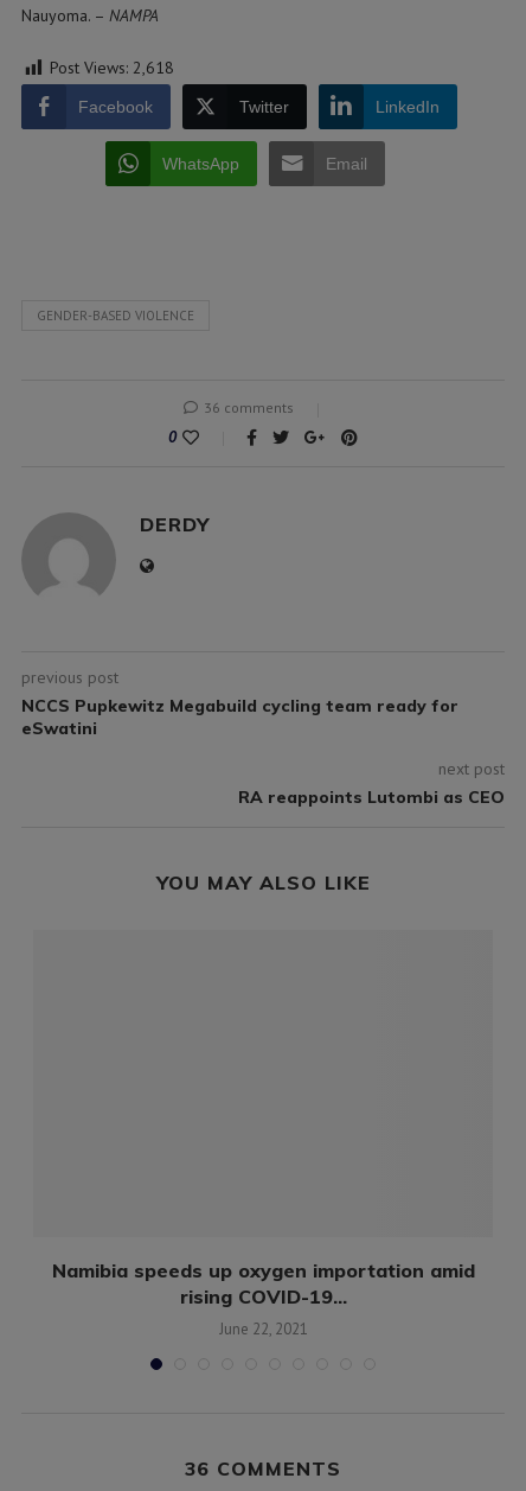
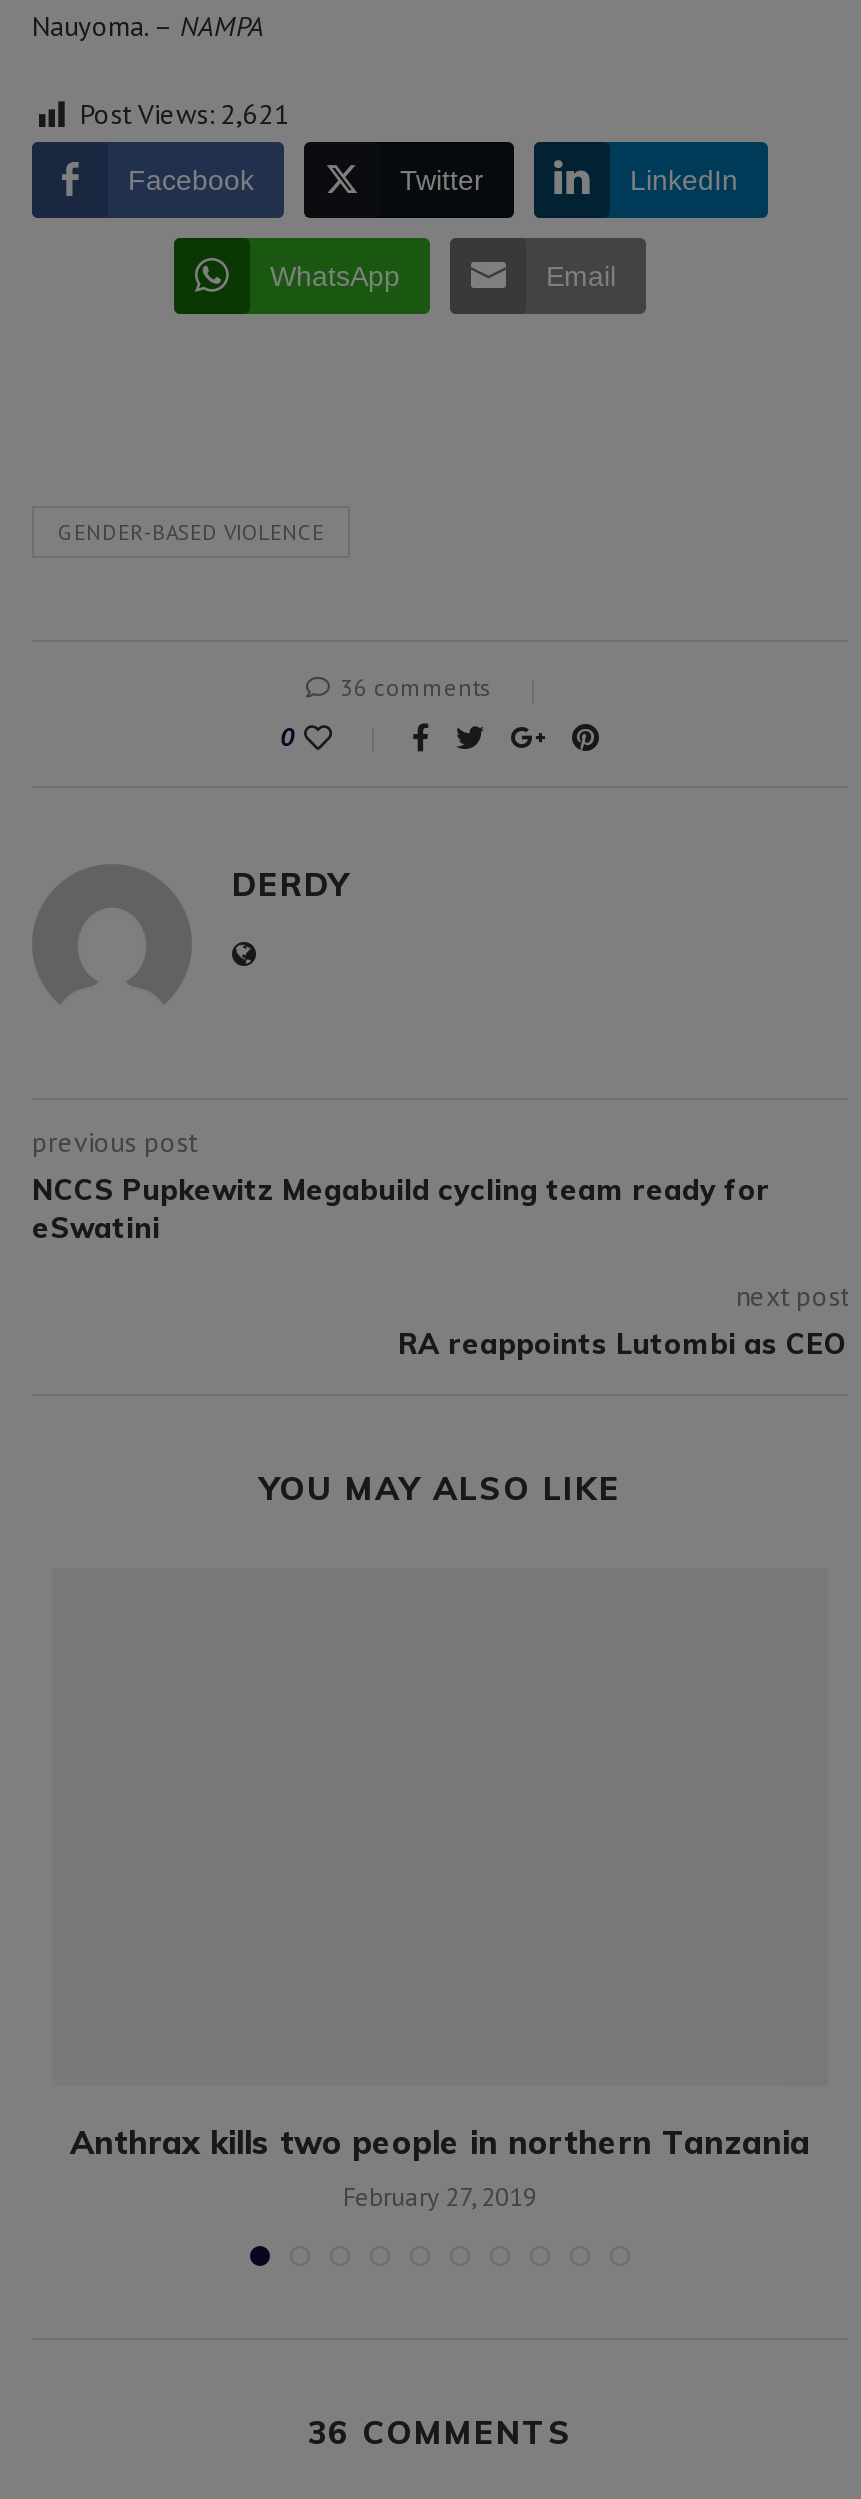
[50,57,174,78] Post Views: 2,618 -> [80,96,290,132] Post Views: 2,621
[52,1258,474,1339] Namibia speeds up oxygen importation amid | rising COVID-19... | June 22, 2021 -> [70,2121,810,2213] Anthrax kills two people in northern Tanzania | February 27, 2019

